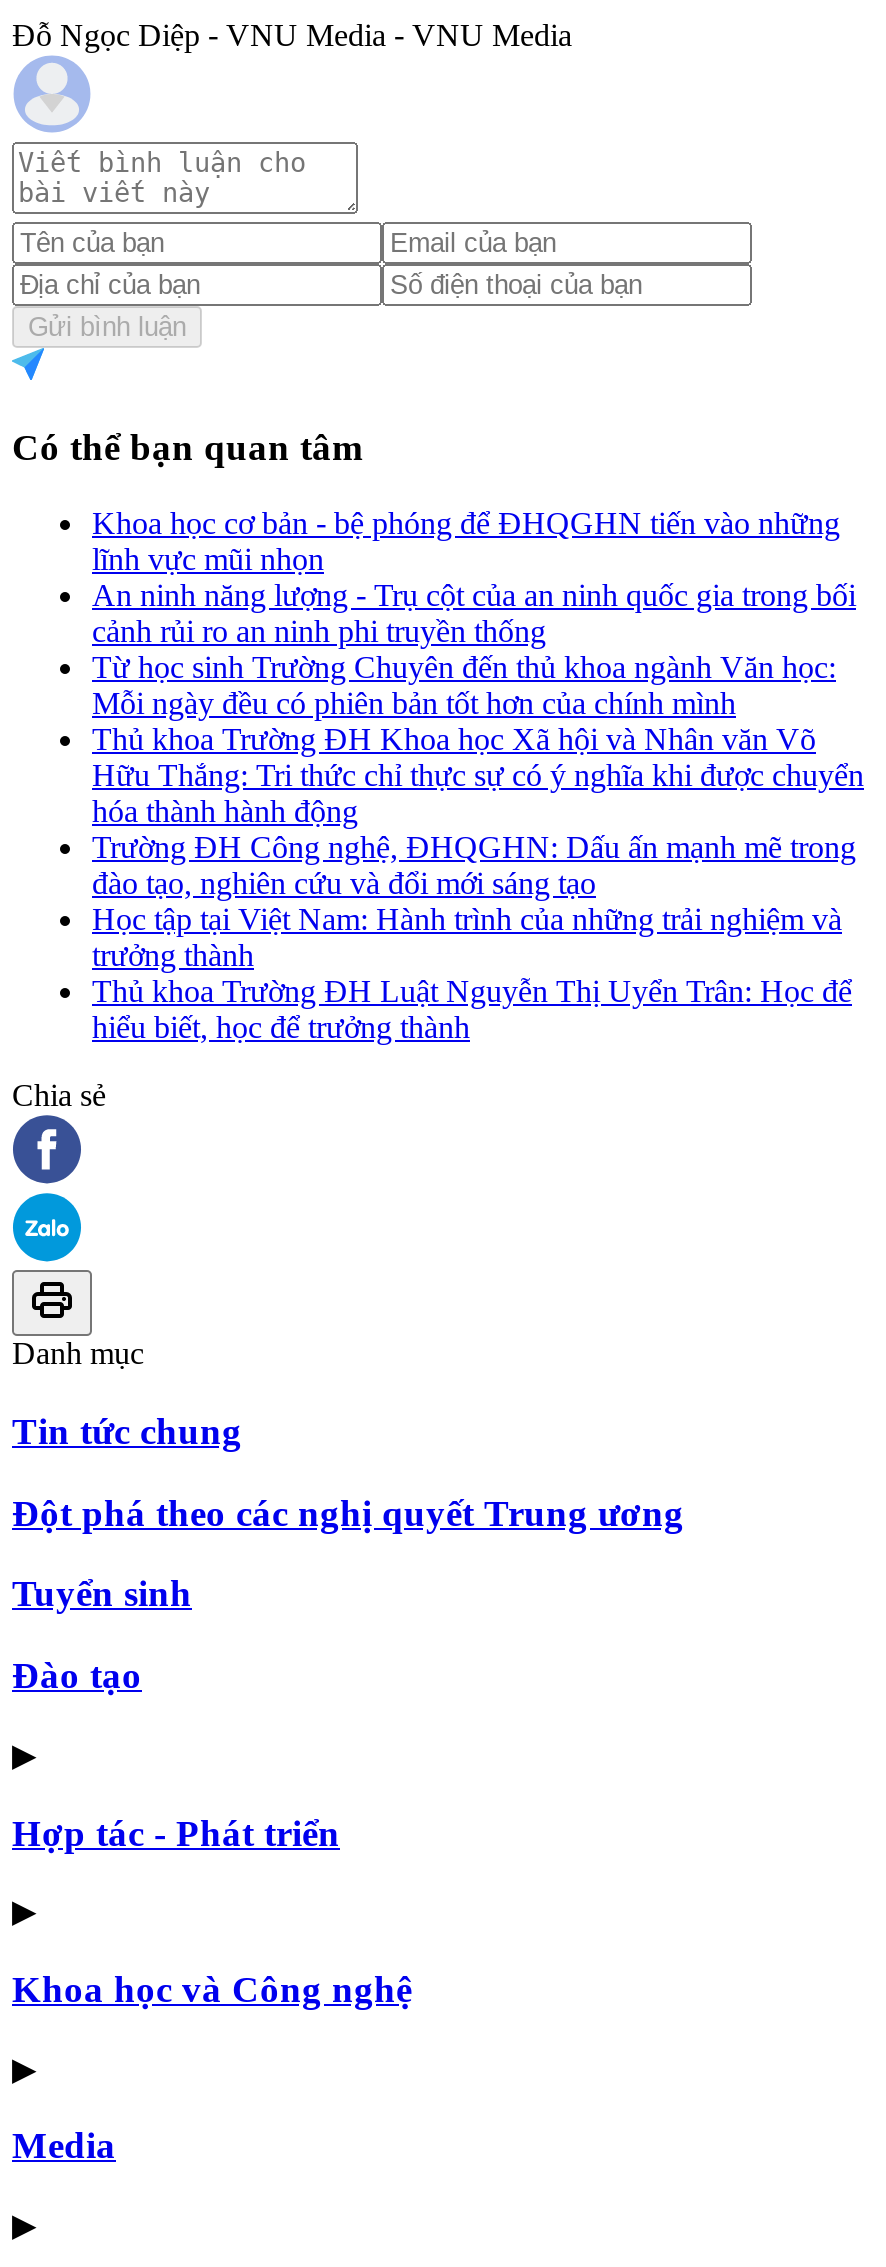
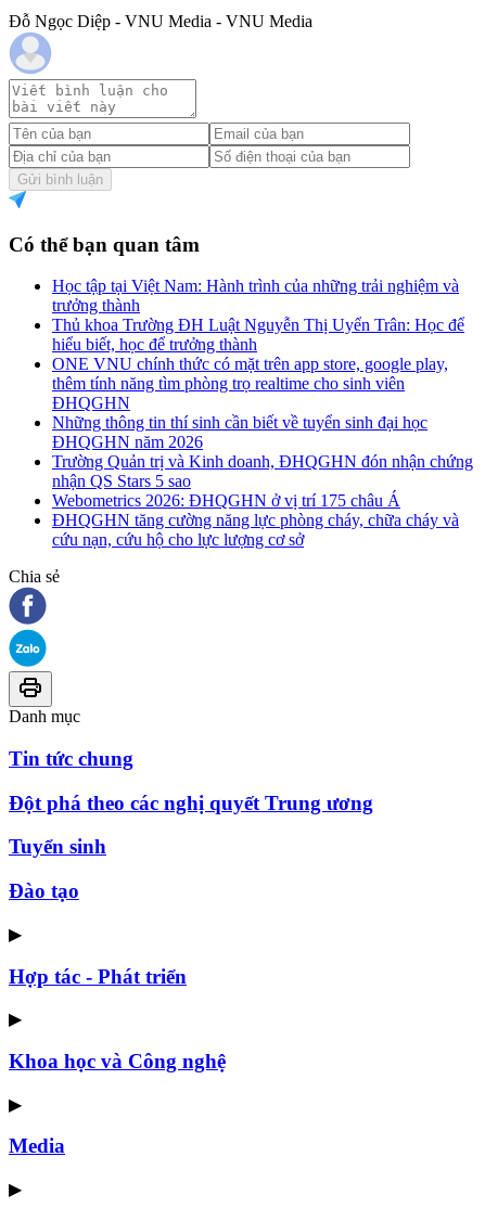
[92,506,864,900] Khoa học cơ bản - bệ phóng để ĐHQGHN tiến vào những | lĩnh vực mũi nhọn | An ninh năng lượng - Trụ cột của an ninh quốc gia trong bối | cảnh rủi ro an ninh phi truyền thống | Từ học sinh Trường Chuyên đến thủ khoa ngành Văn học: | Mỗi ngày đều có phiên bản tốt hơn của chính mình | Thủ khoa Trường ĐH Khoa học Xã hội và Nhân văn Võ | Hữu Thắng: Tri thức chỉ thực sự có ý nghĩa khi được chuyển | hóa thành hành động | Trường ĐH Công nghệ, ĐHQGHN: Dấu ấn mạnh mẽ trong | đào tạo, nghiên cứu và đổi mới sáng tạo -> none
moved [92,902,852,1044] -> [52,277,464,354]: Học tập tại Việt Nam: Hành trình của những trải nghiệm và | trưởng thành | Thủ khoa Trường ĐH Luật Nguyễn Thị Uyển Trân: Học để | hiểu biết, học để trưởng thành
none -> [52,355,473,549] ONE VNU chính thức có mặt trên app store, google play, | thêm tính năng tìm phòng trọ realtime cho sinh viên | ĐHQGHN | Những thông tin thí sinh cần biết về tuyển sinh đại học | ĐHQGHN năm 2026 | Trường Quản trị và Kinh doanh, ĐHQGHN đón nhận chứng | nhận QS Stars 5 sao | Webometrics 2026: ĐHQGHN ở vị trí 175 châu Á | ĐHQGHN tăng cường năng lực phòng cháy, chữa cháy và | cứu nạn, cứu hộ cho lực lượng cơ sở

